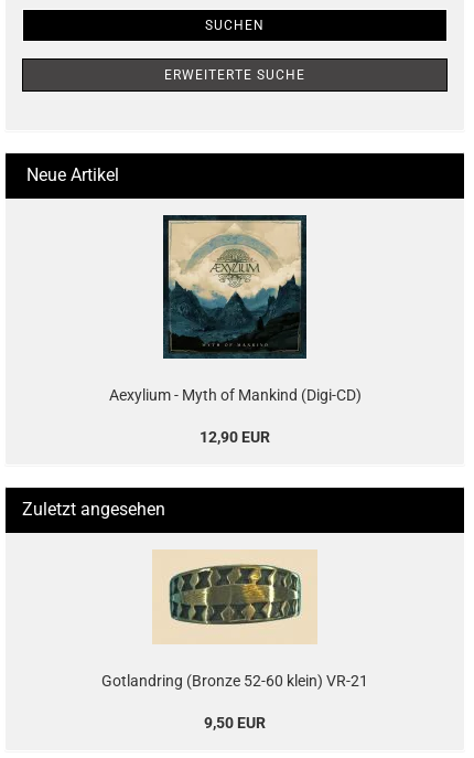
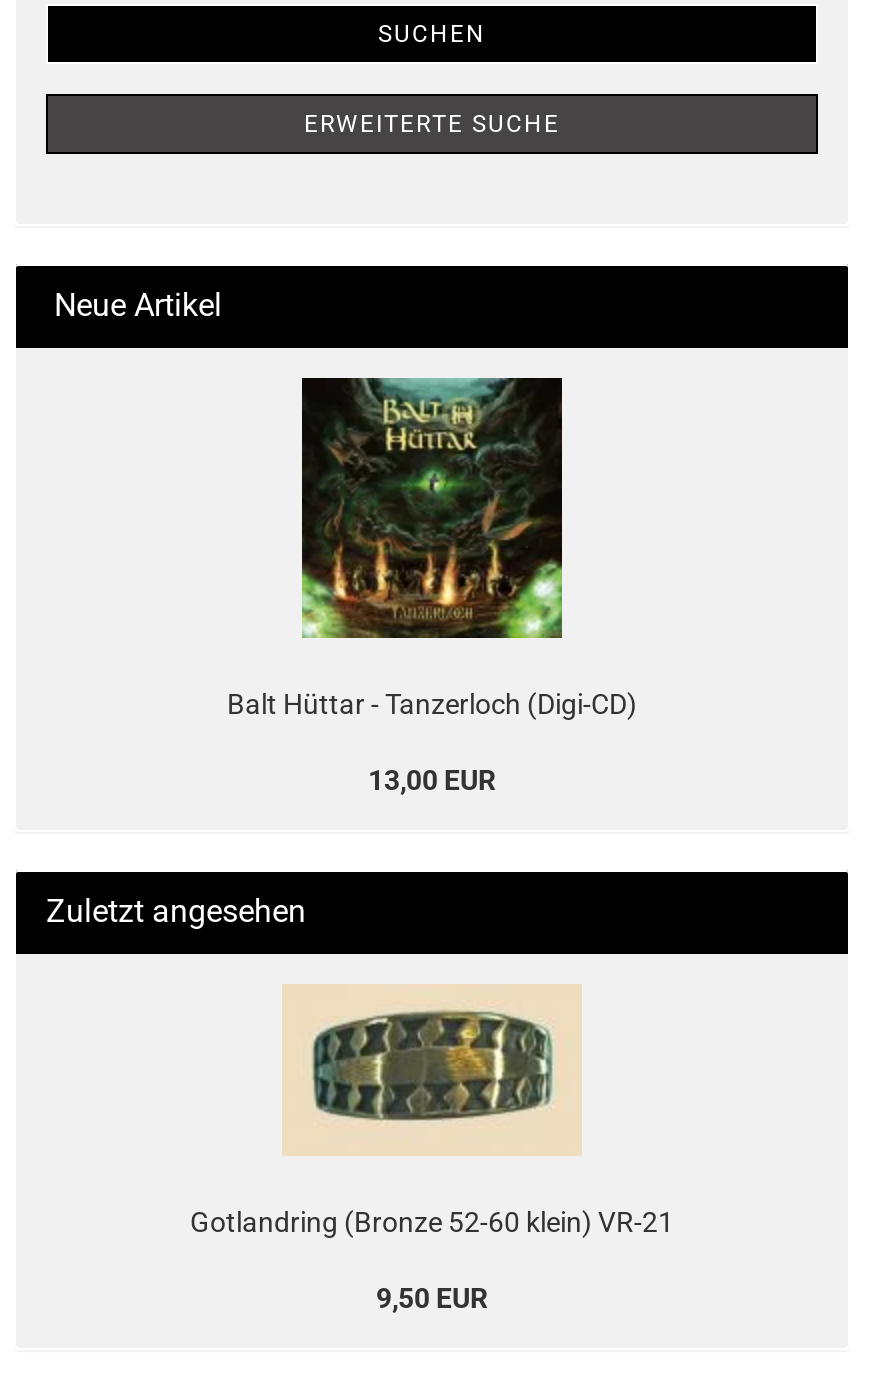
[109,214,361,404] [image] | Aexylium - Myth of Mankind (Digi-CD) -> [227,376,637,720] [image] | Balt Hüttar - Tanzerloch (Digi-CD)
[200,428,270,446] 12,90 EUR -> [368,764,496,796] 13,00 EUR

